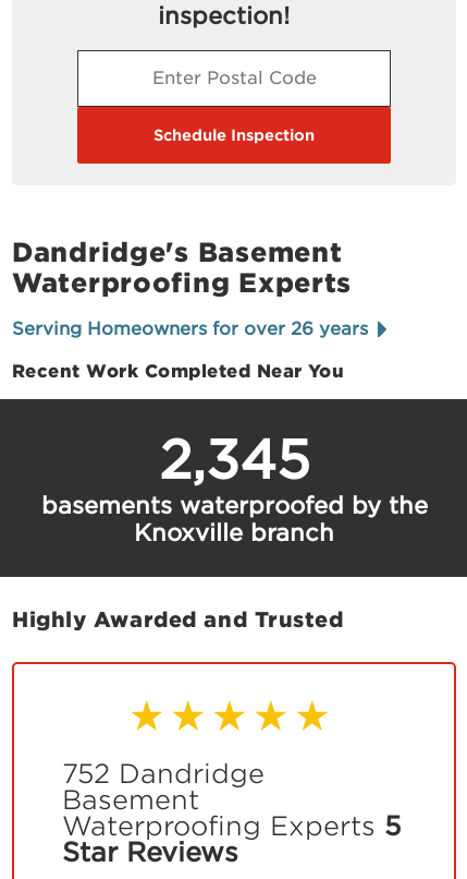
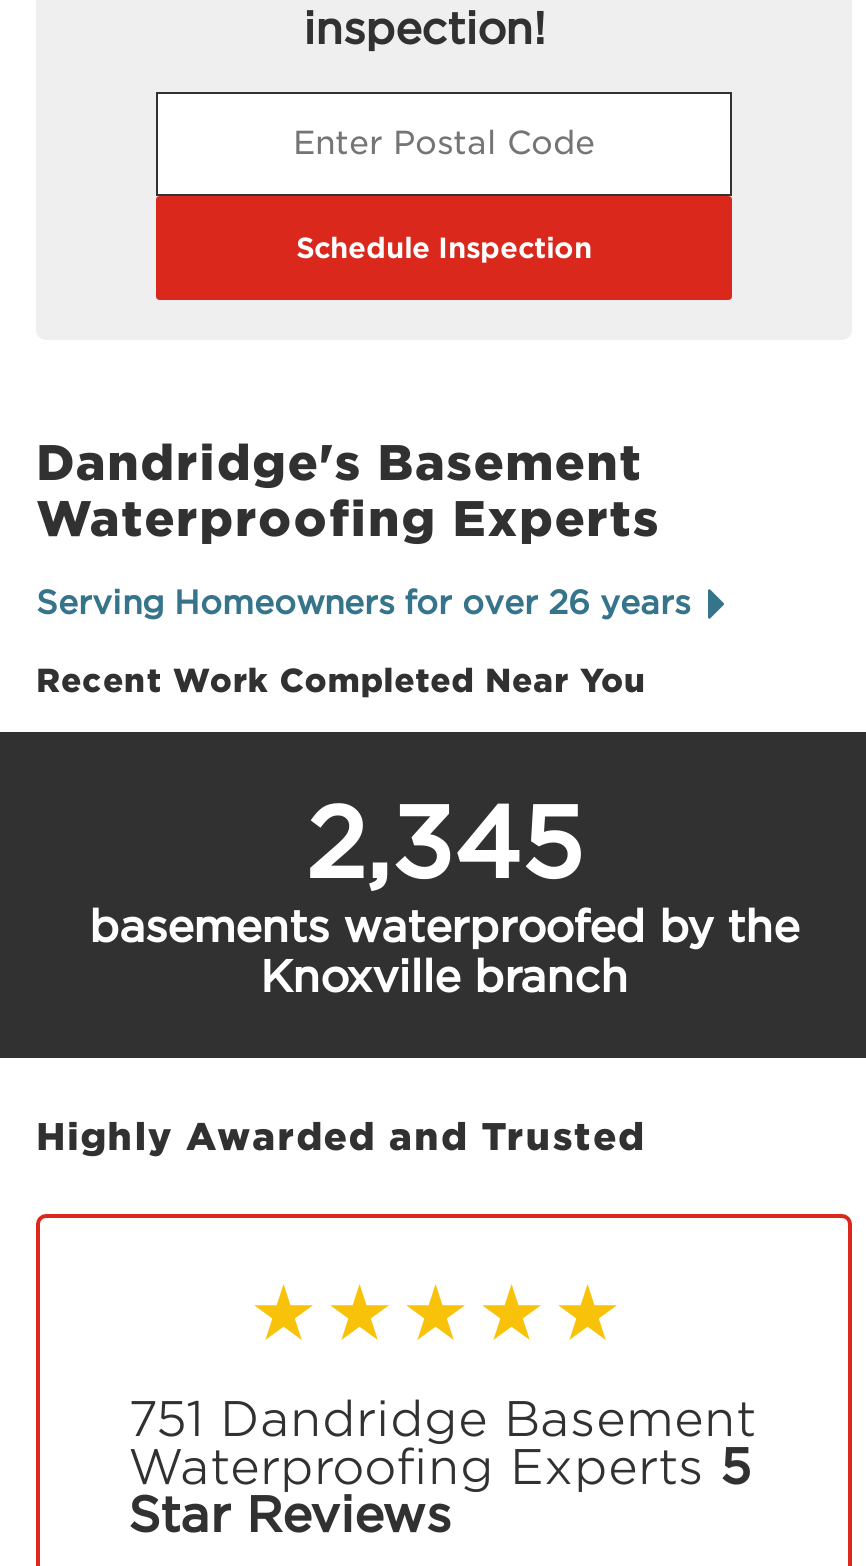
[62,758,265,816] 752 Dandridge | Basement -> [128,1390,756,1448] 751 Dandridge Basement

